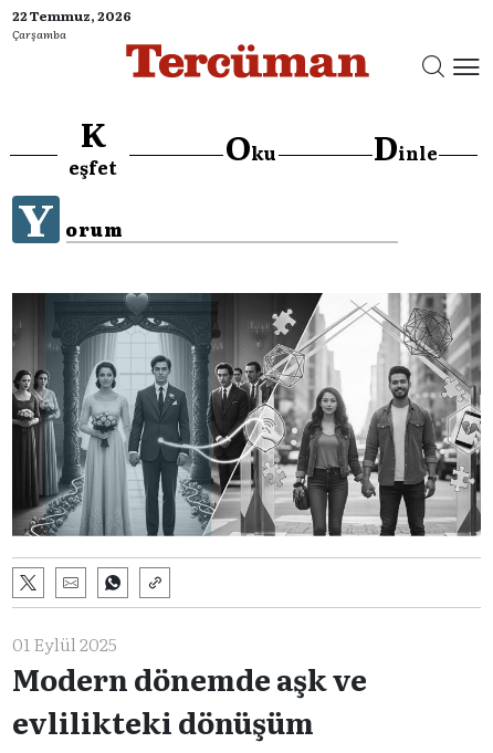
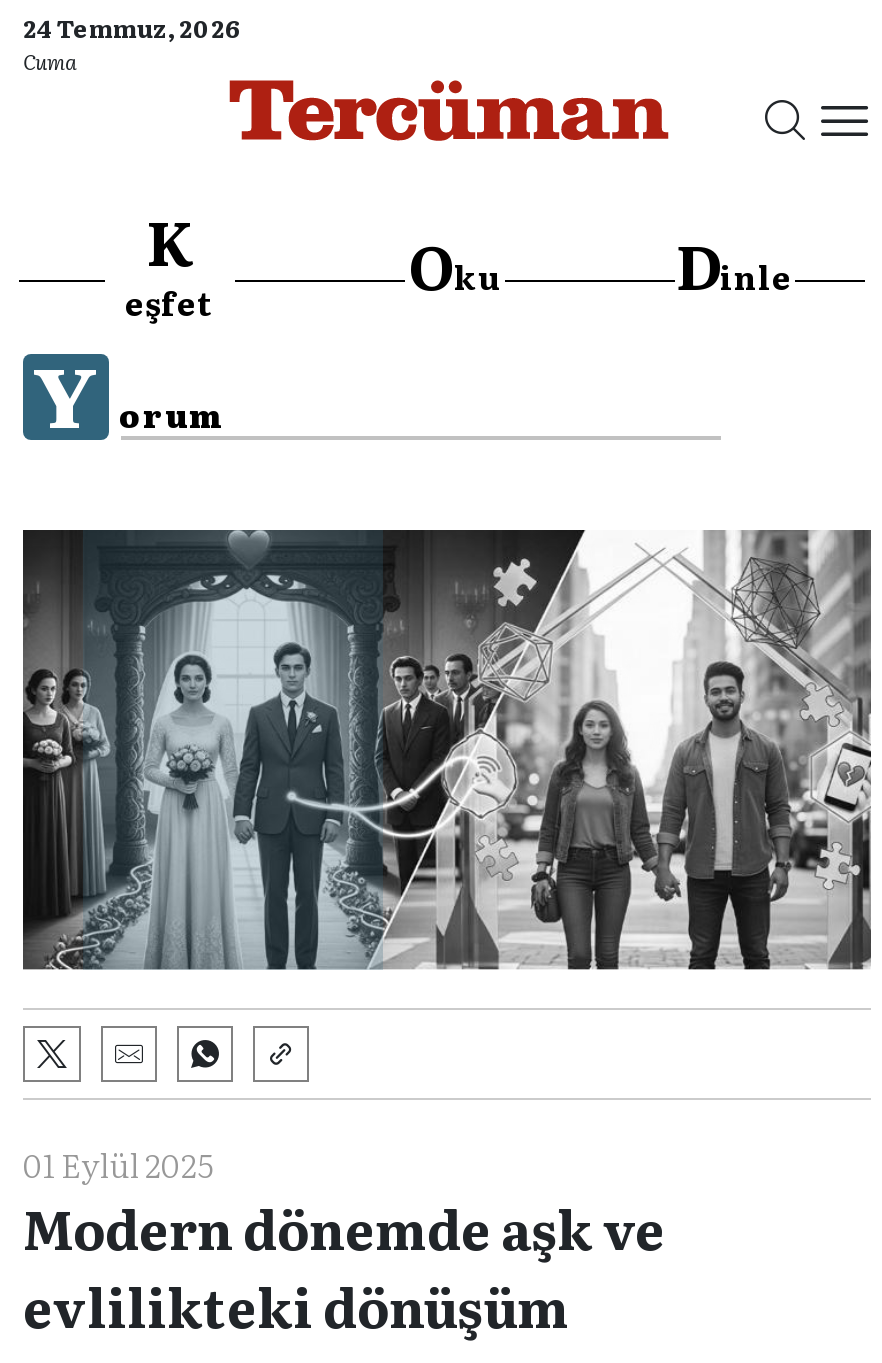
[12,6,132,42] 22 Temmuz, 2026 | Çarşamba -> [23,10,241,76] 24 Temmuz, 2026 | Cuma

